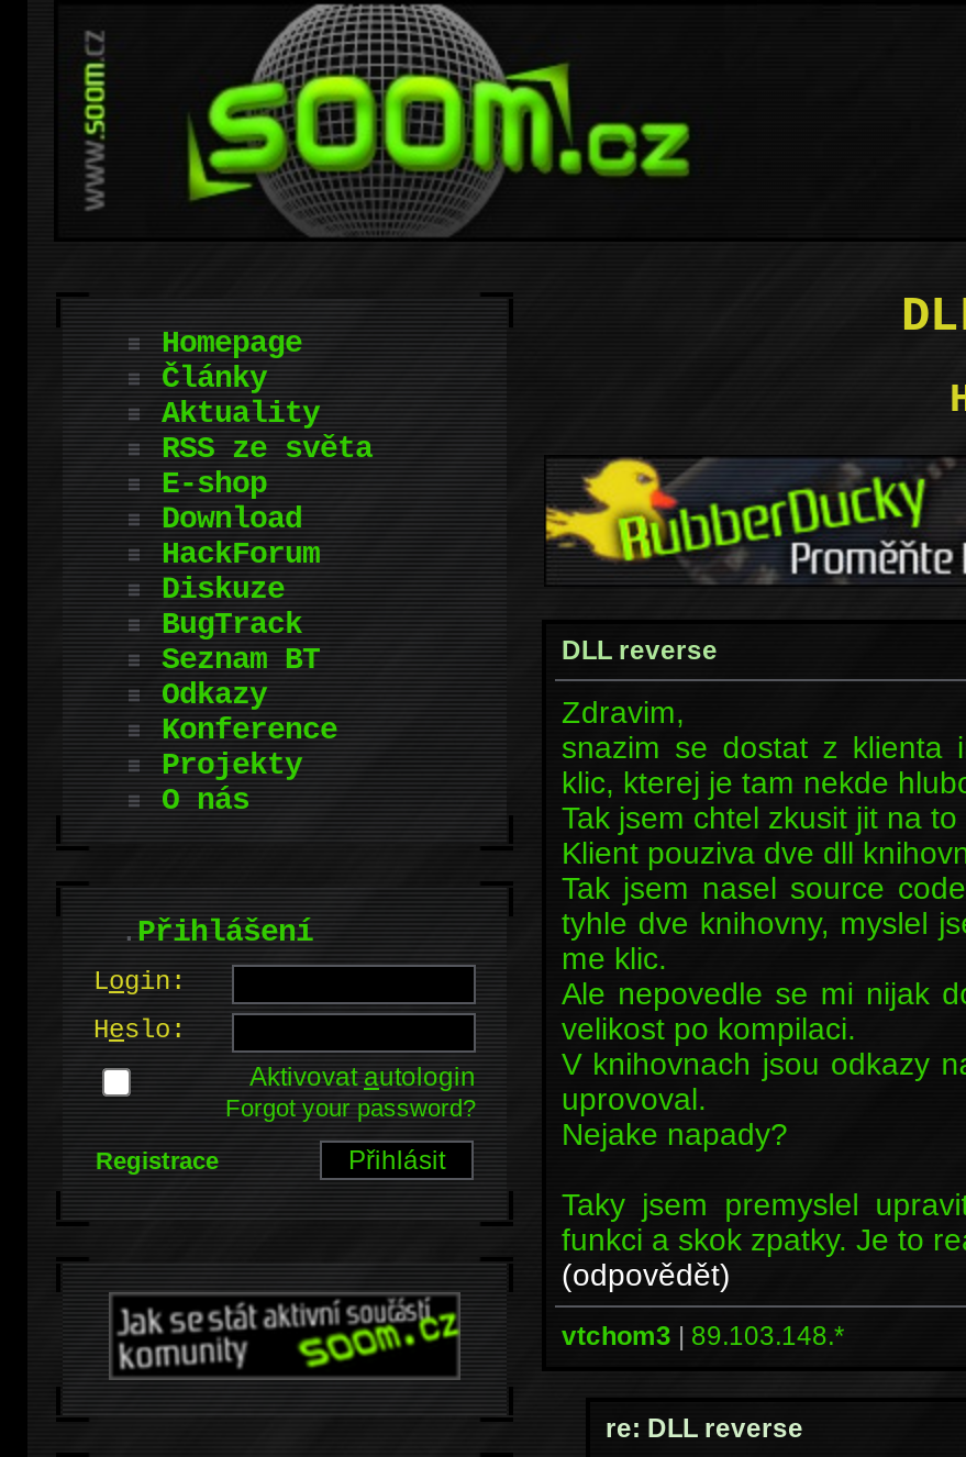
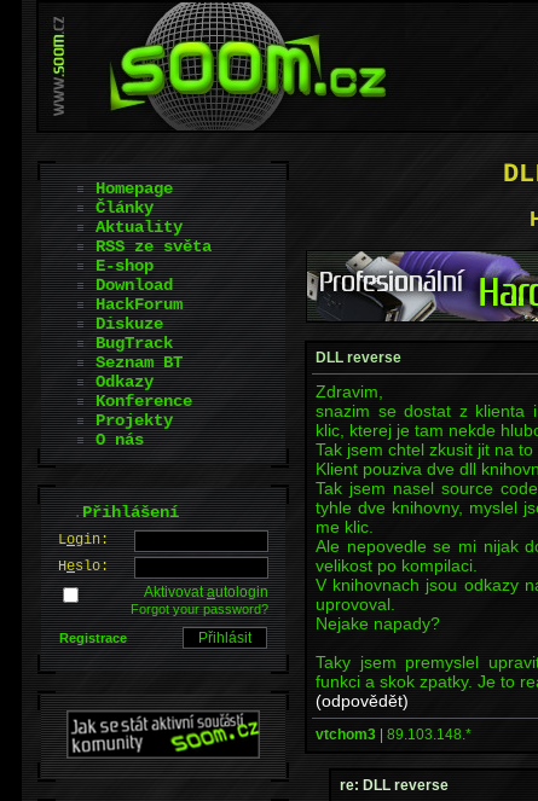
[544,457,959,585] [image] -> [306,250,534,323] [image]

